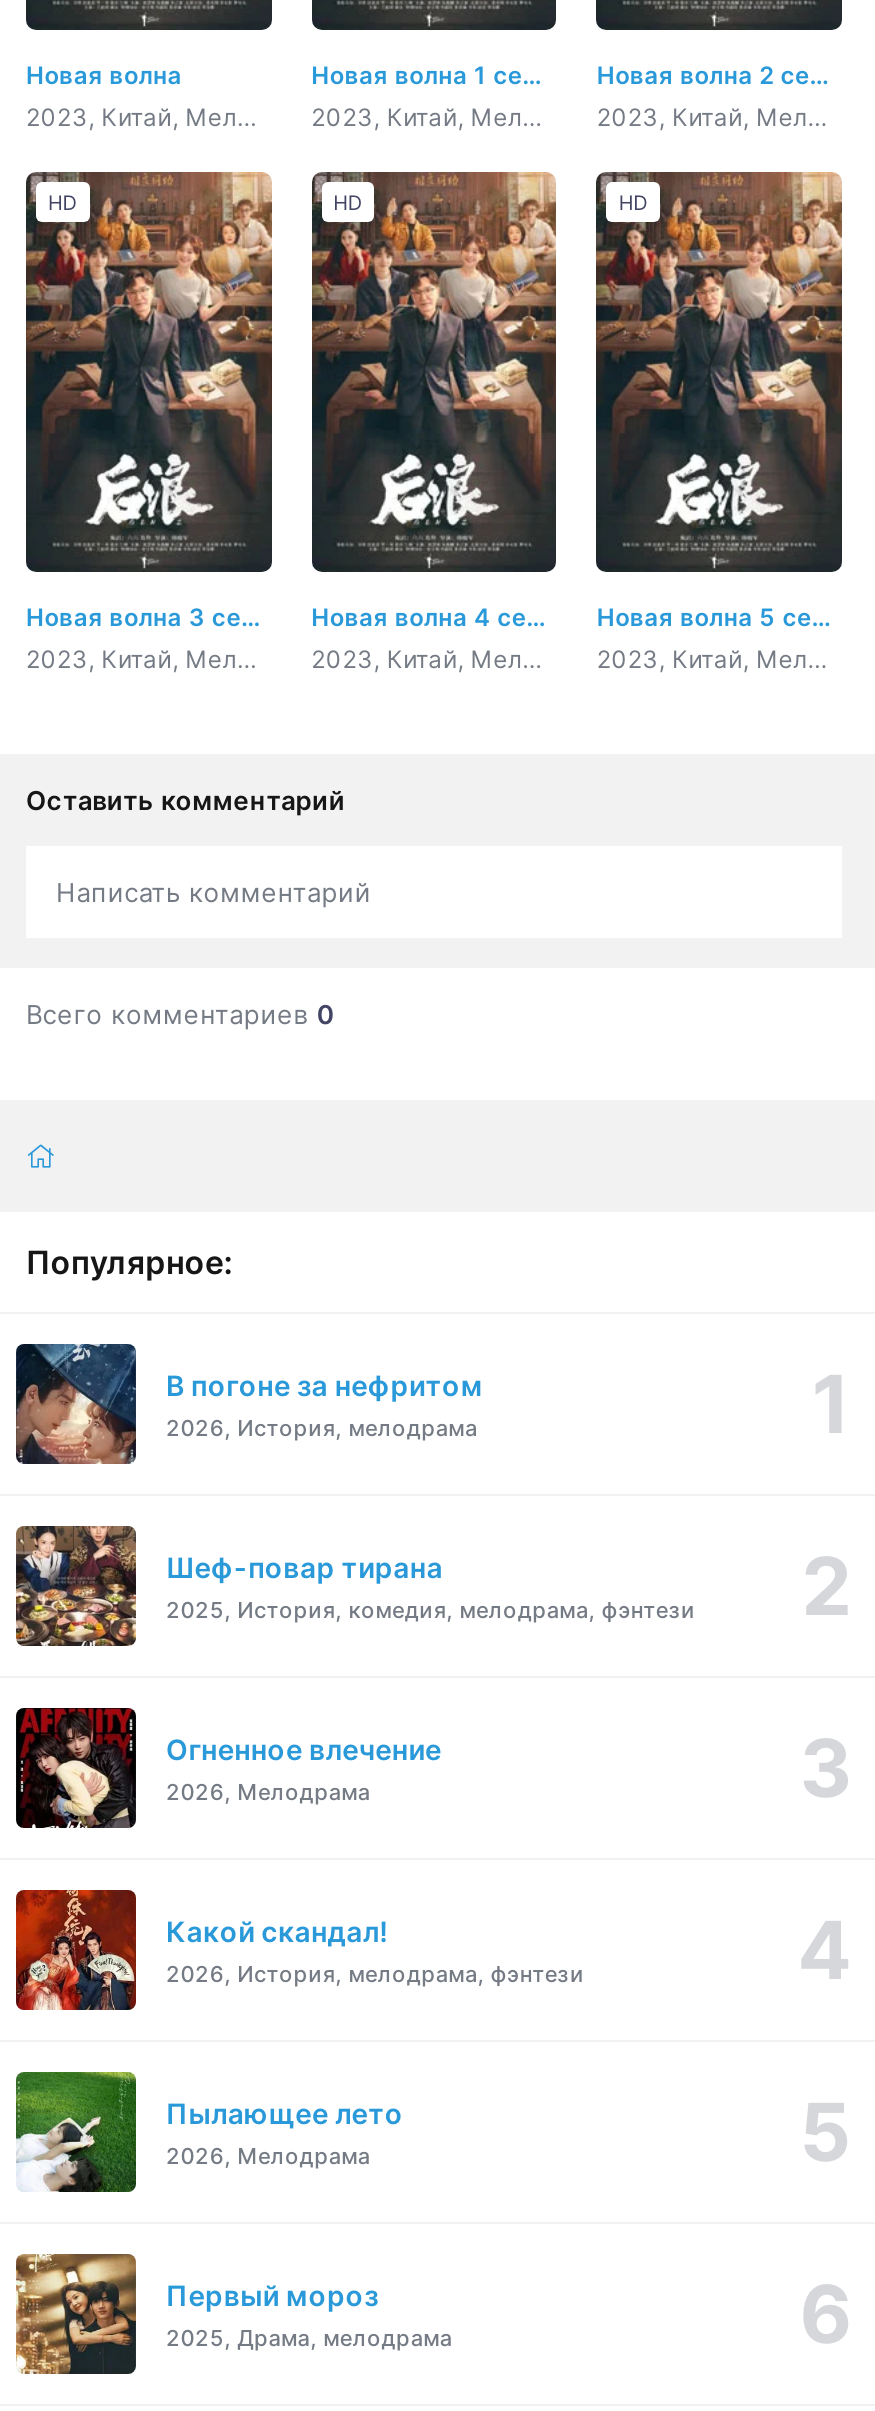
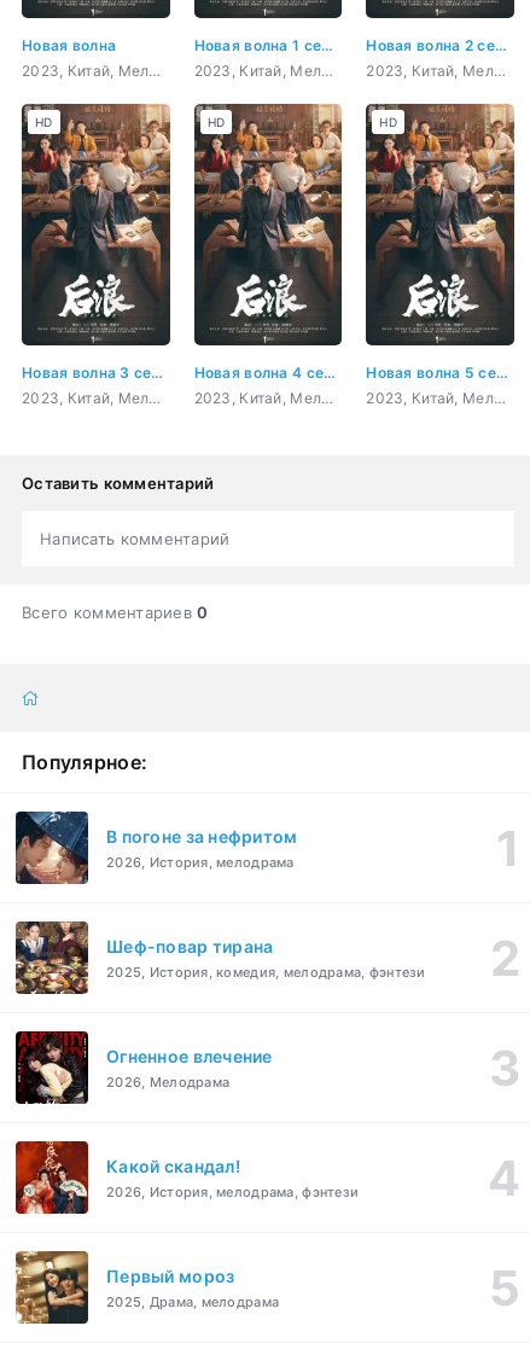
[14,2070,403,2192] [image] | Пылающее лето | 2026, Мелодрама -> none

